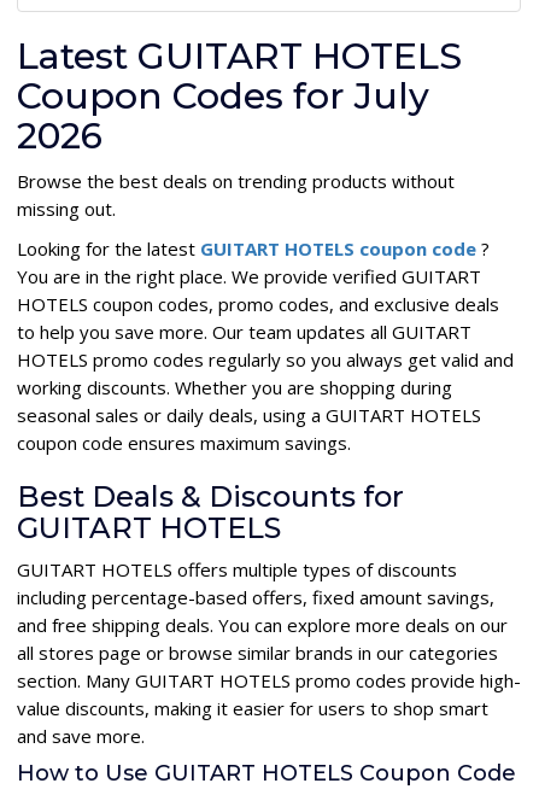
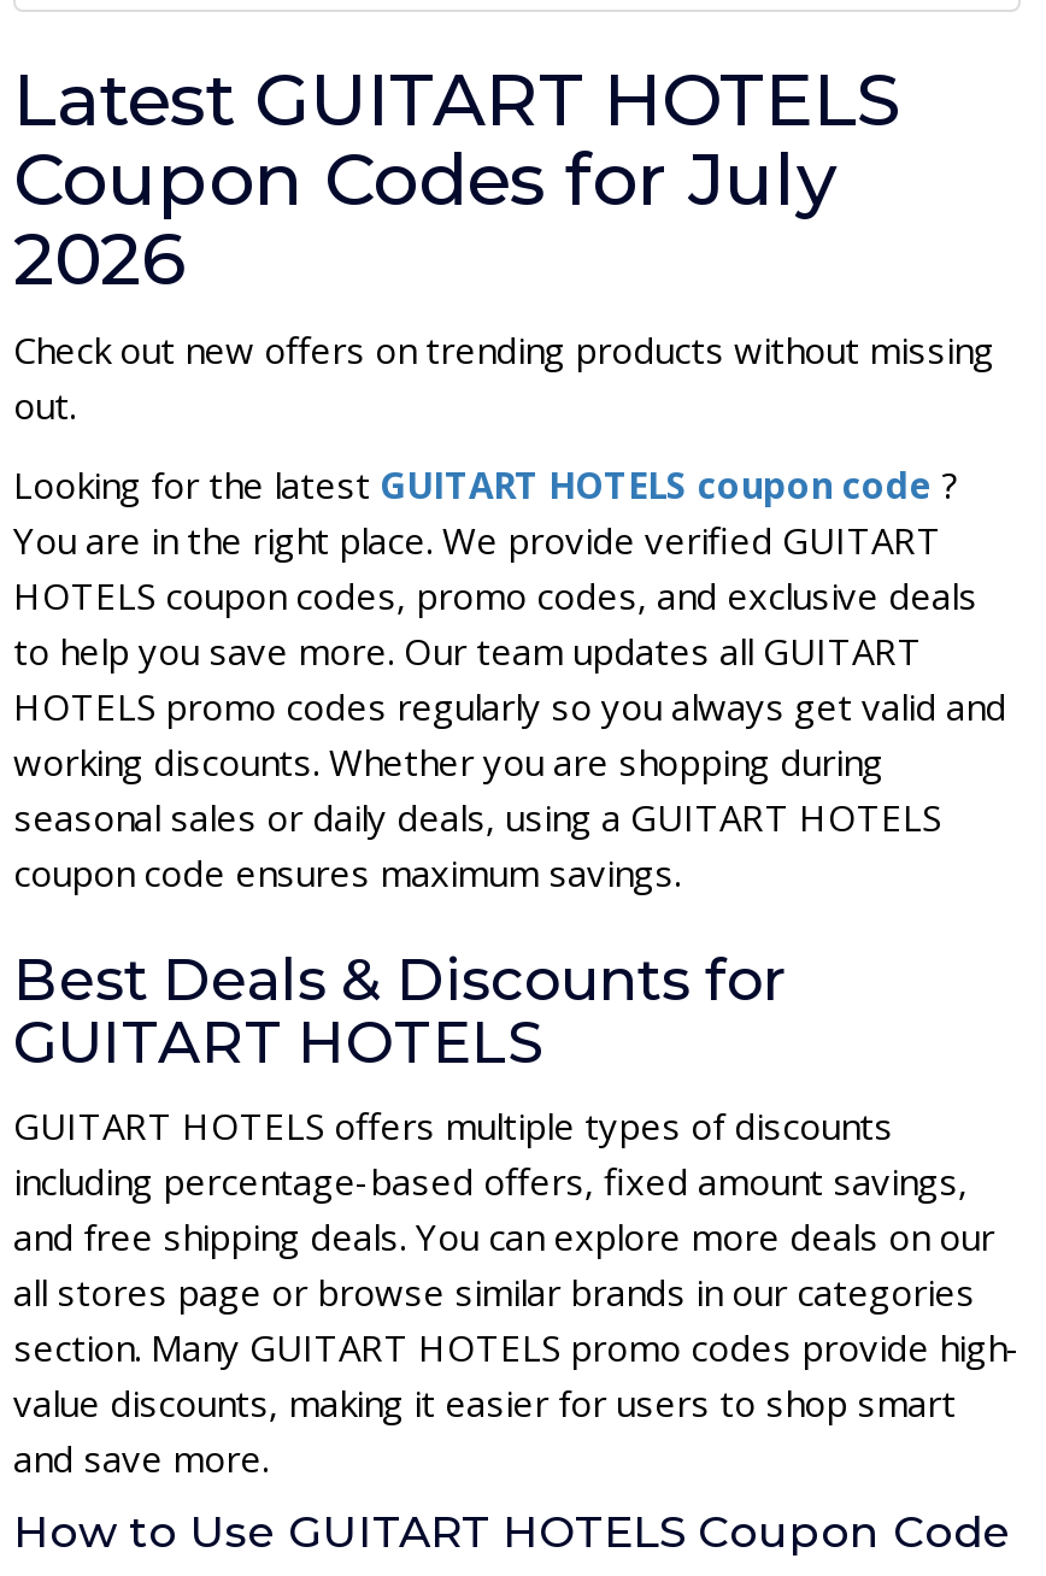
[17,169,455,221] Browse the best deals on trending products without | missing out. -> [13,326,994,430] Check out new offers on trending products without missing | out.

